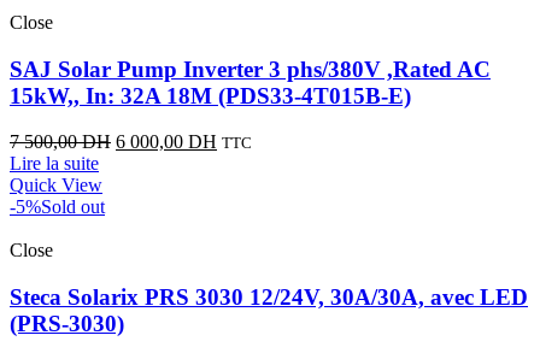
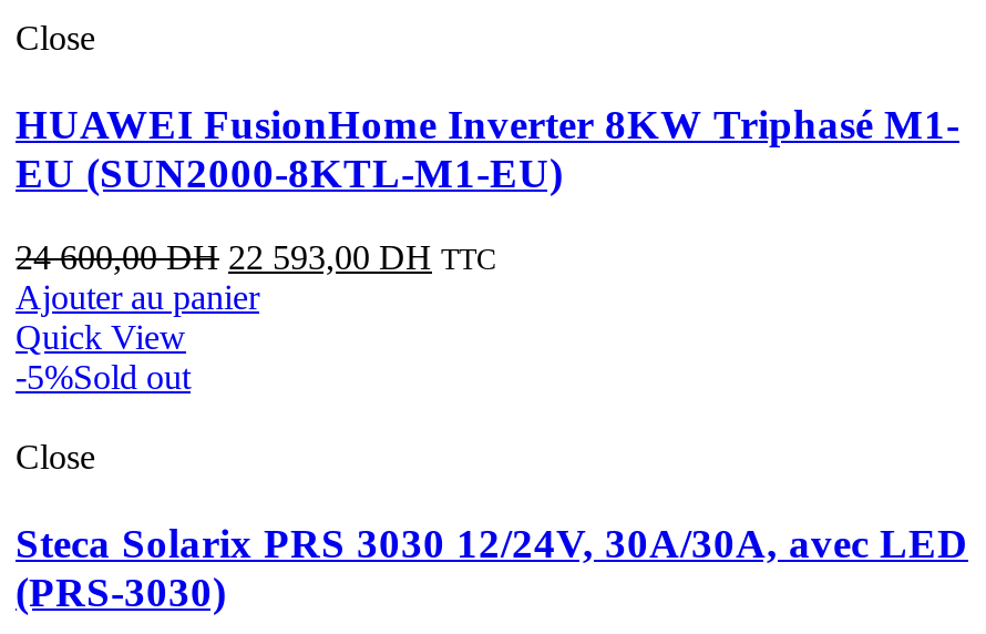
[10,56,491,108] SAJ Solar Pump Inverter 3 phs/380V ,Rated AC | 15kW,, In: 32A 18M (PDS33-4T015B-E) -> [16,100,959,196] HUAWEI FusionHome Inverter 8KW Triphasé M1- | EU (SUN2000-8KTL-M1-EU)
[10,132,252,174] 7 500,00DH 6 000,00 DH TTC | Lire la suite -> [16,239,496,317] 24 600,00DH 22 593,00 DH TTC | Ajouter au panier

